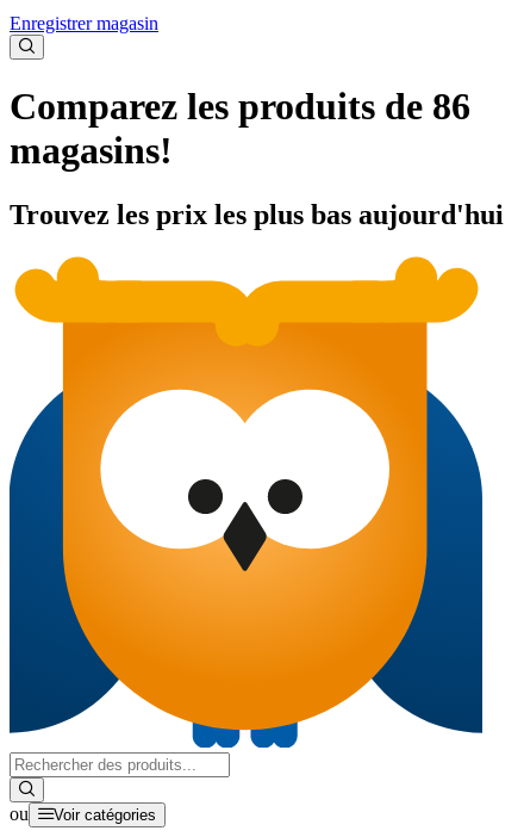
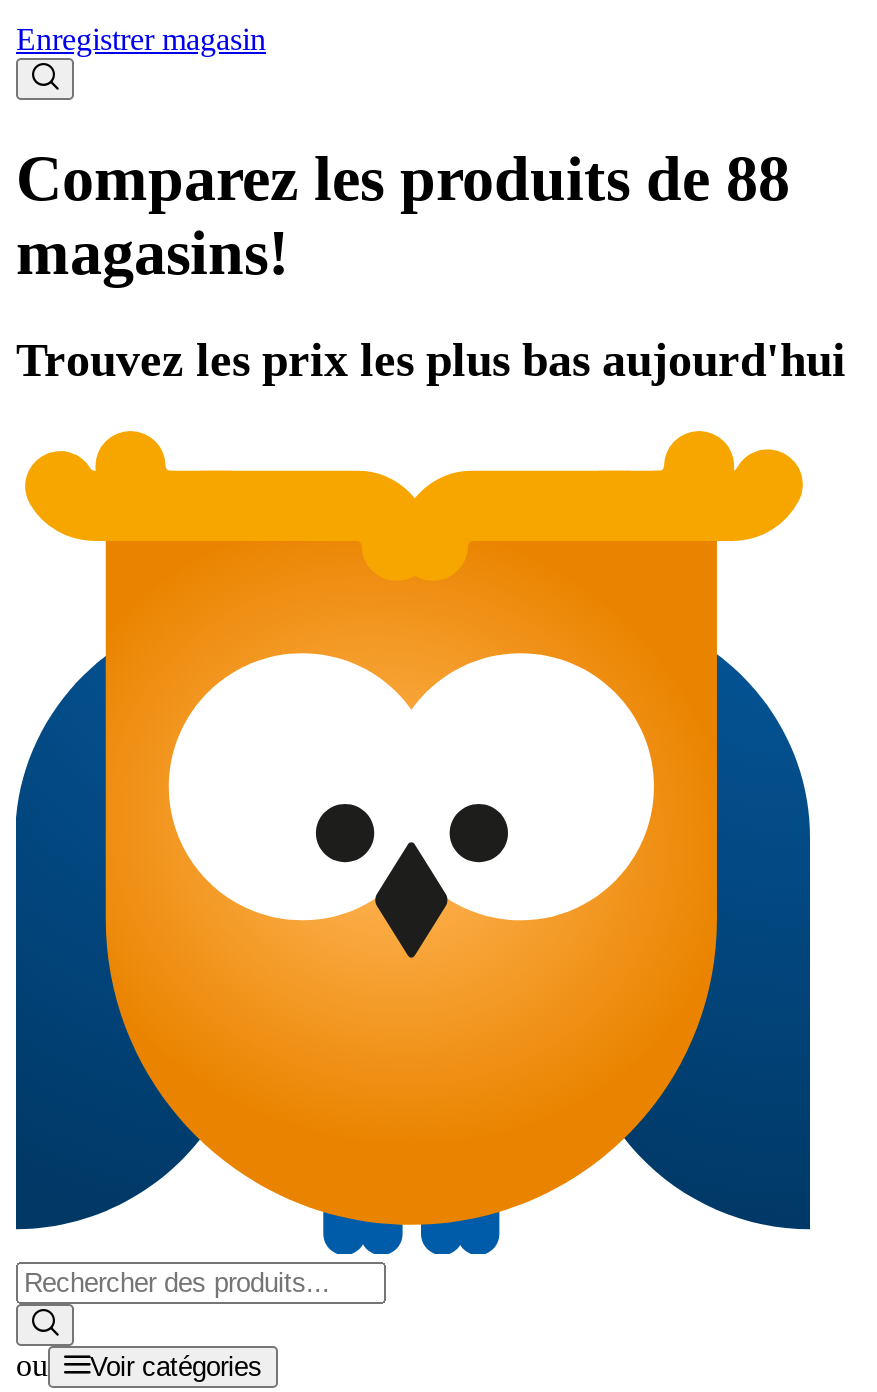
[10,85,470,128] Comparez les produits de 86 -> [16,143,790,215] Comparez les produits de 88

